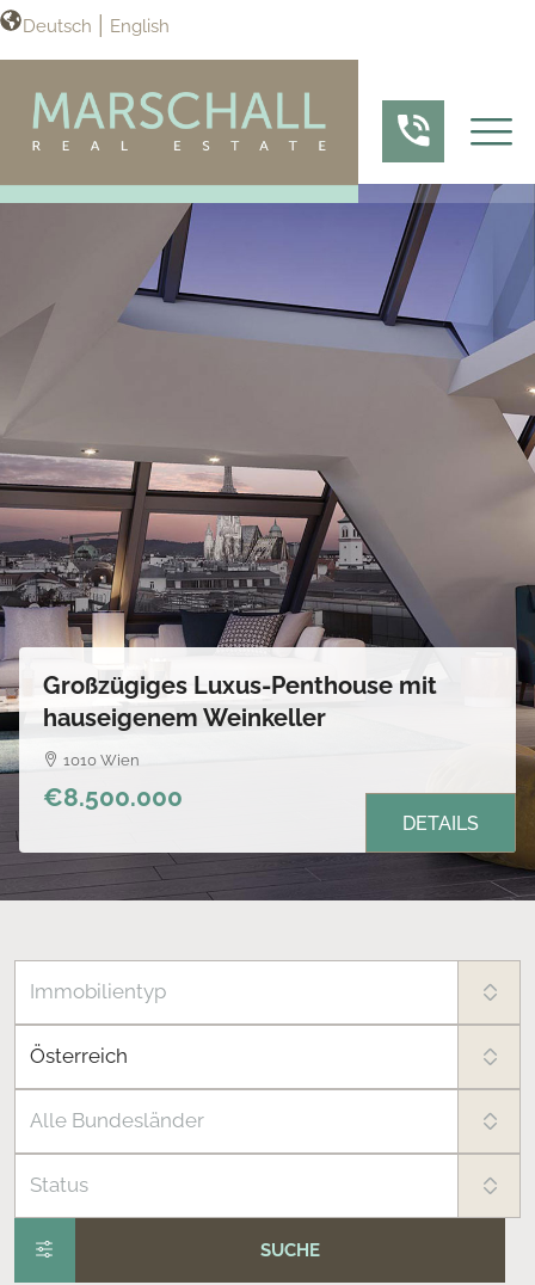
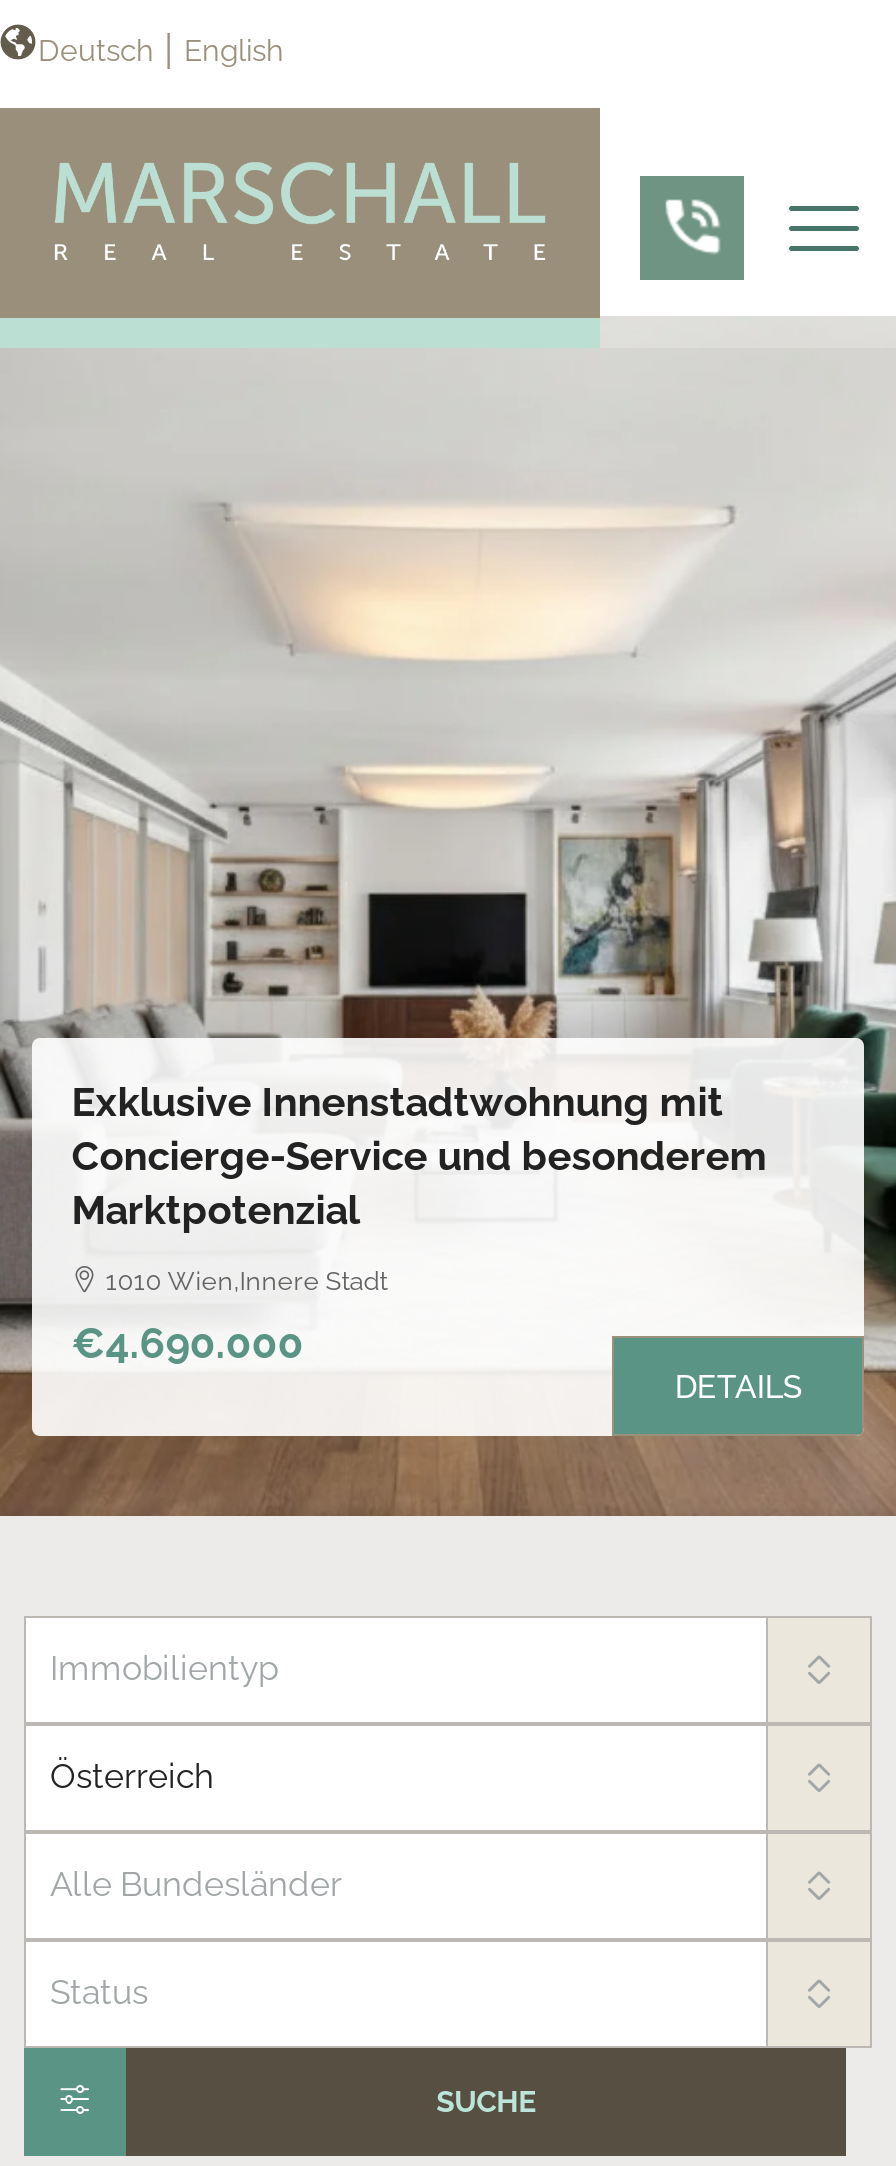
[4,183,531,902] [image] | Großzügiges Luxus-Penthouse mit | hauseigenem Weinkeller -> [6,316,890,1518] [image] | Exklusive Innenstadtwohnung mit | Concierge-Service und besonderem | Marktpotenzial
[43,752,182,812] 1010 Wien | €8.500.000 -> [71,1267,387,1369] 1010 Wien,Innere Stadt | €4.690.000

